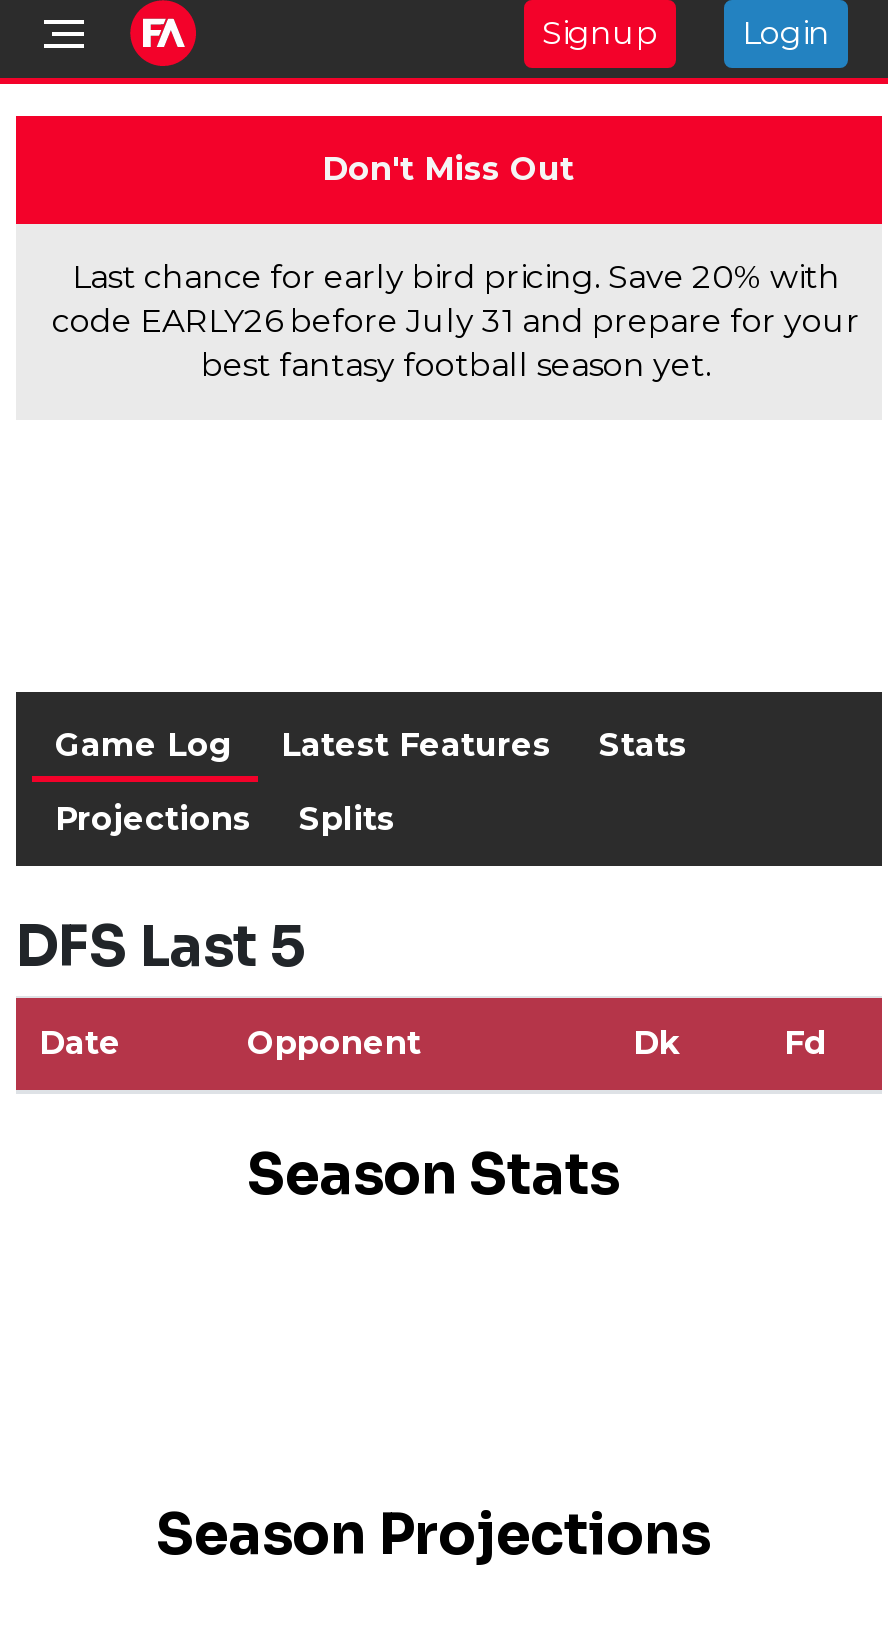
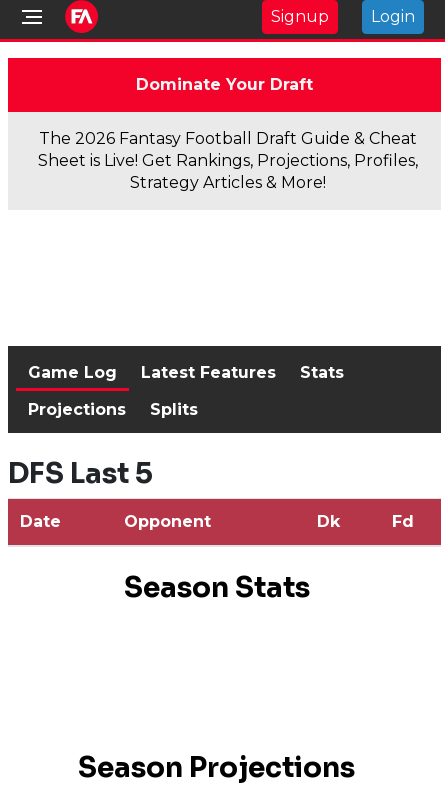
[322,150,574,188] Don't Miss Out -> [135,75,312,94] Dominate Your Draft
[52,258,860,384] Last chance for early bird pricing. Save 20% with | code EARLY26 before July 31 and prepare for your | best fantasy football season yet. -> [38,129,418,192] The 2026 Fantasy Football Draft Guide & Cheat | Sheet is Live! Get Rankings, Projections, Profiles, | Strategy Articles & More!

